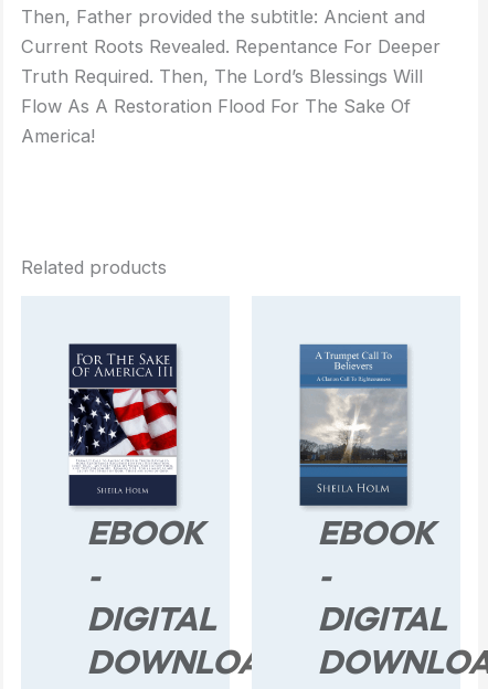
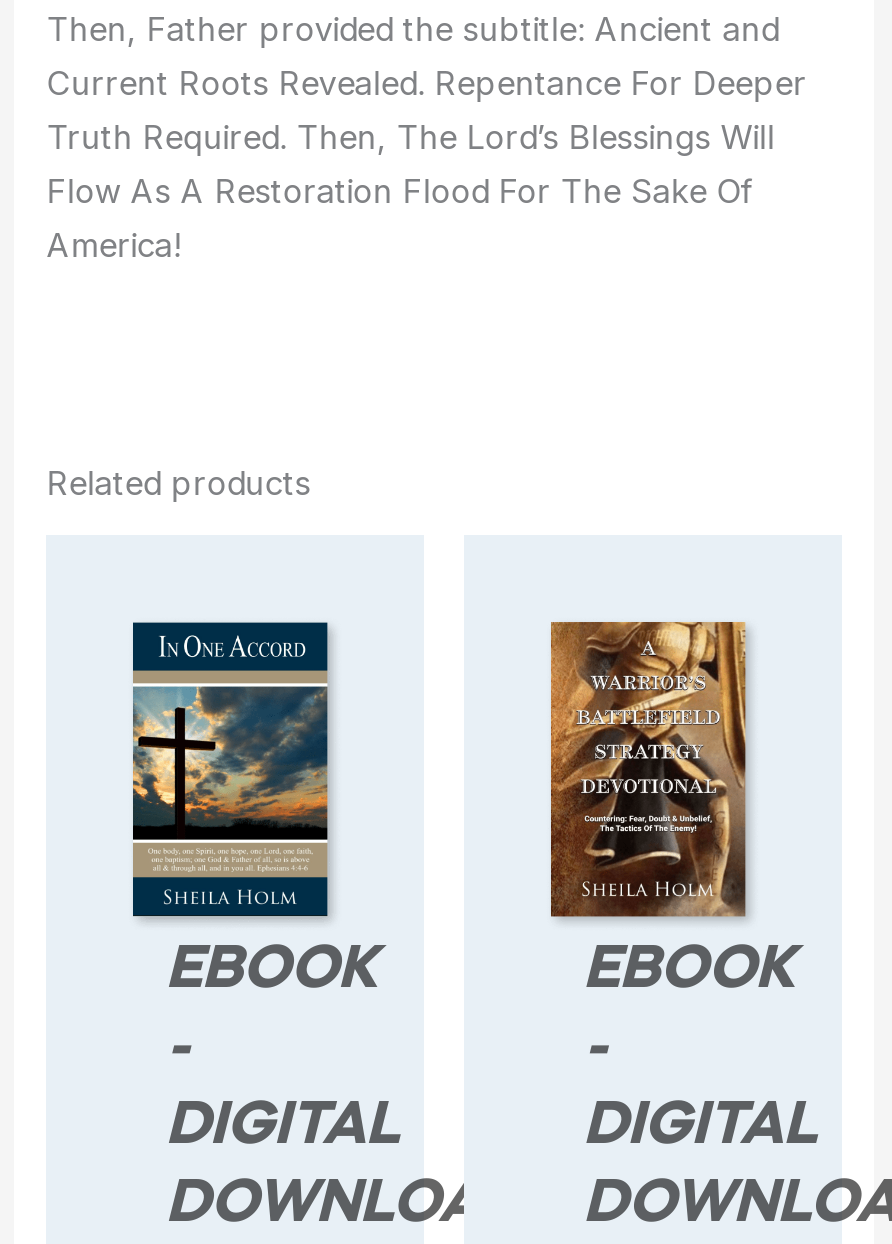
[67,348,178,502] [image] -> [130,633,330,905] [image]
[299,343,409,507] [image] -> [550,619,746,917] [image]

